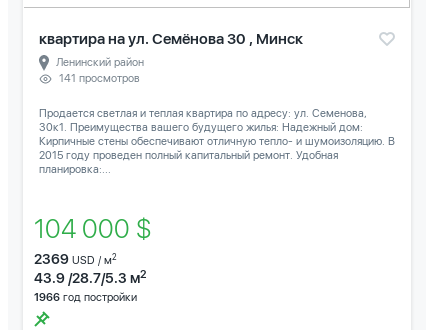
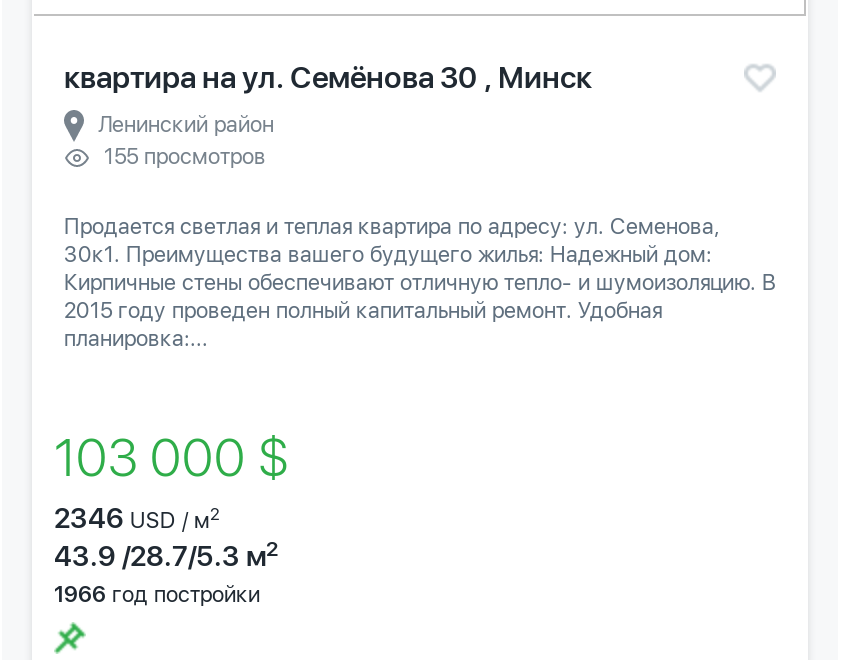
[59,72,140,85] 141 просмотров -> [104,143,266,169] 155 просмотров
[34,213,163,244] 104 000 $ -> [54,425,312,487] 103 000 $
[34,251,117,267] 2369 USD / м2 -> [54,501,220,533] 2346 USD / м2

